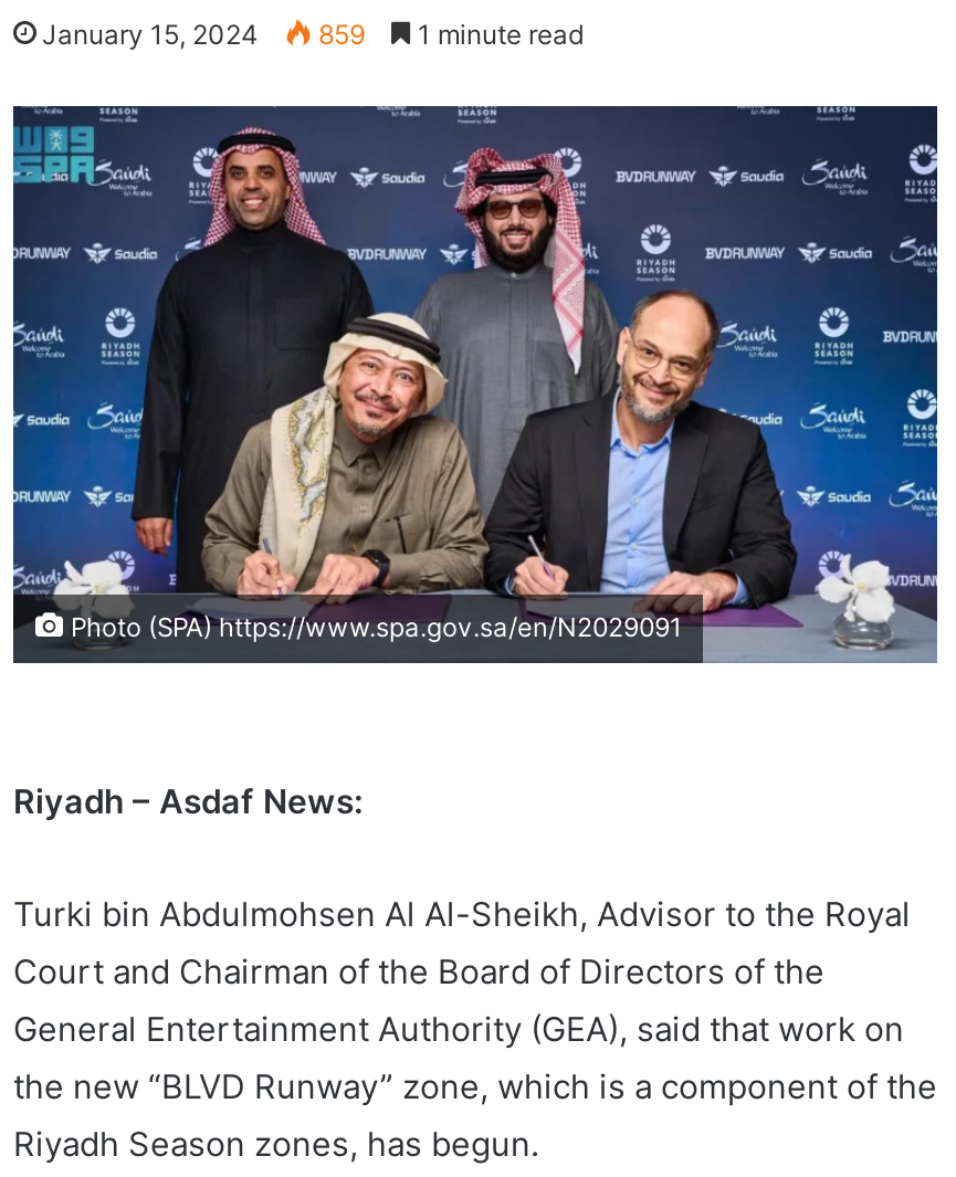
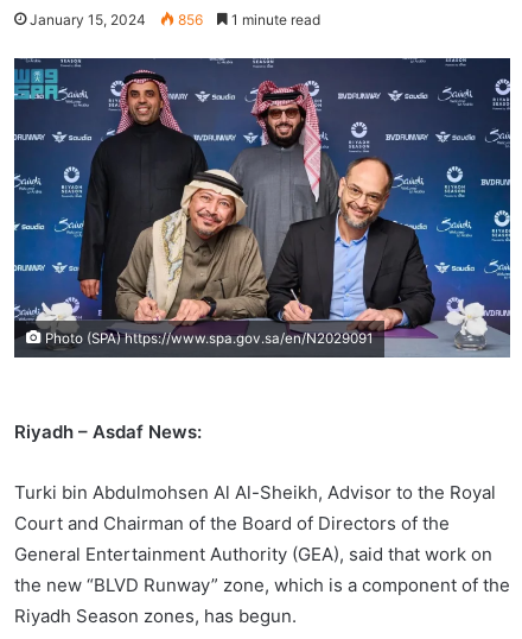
[42,17,584,50] January 15, 2024 859 1 minute read -> [30,10,320,28] January 15, 2024 856 1 minute read

